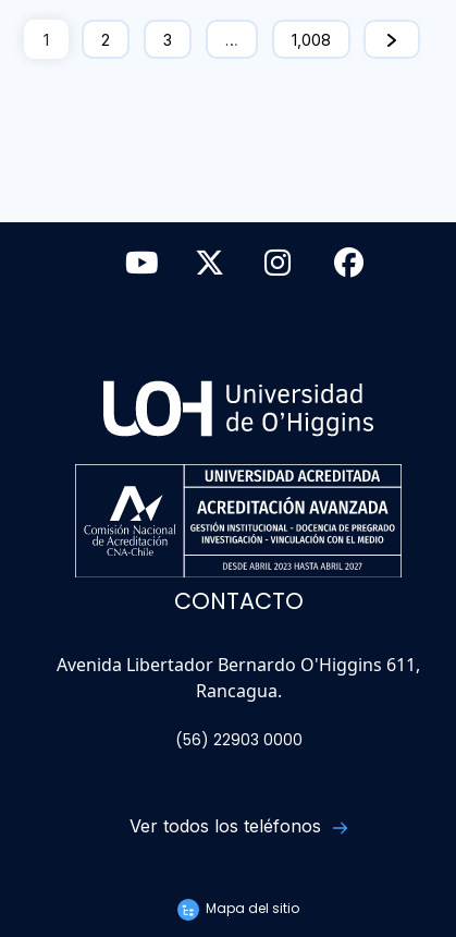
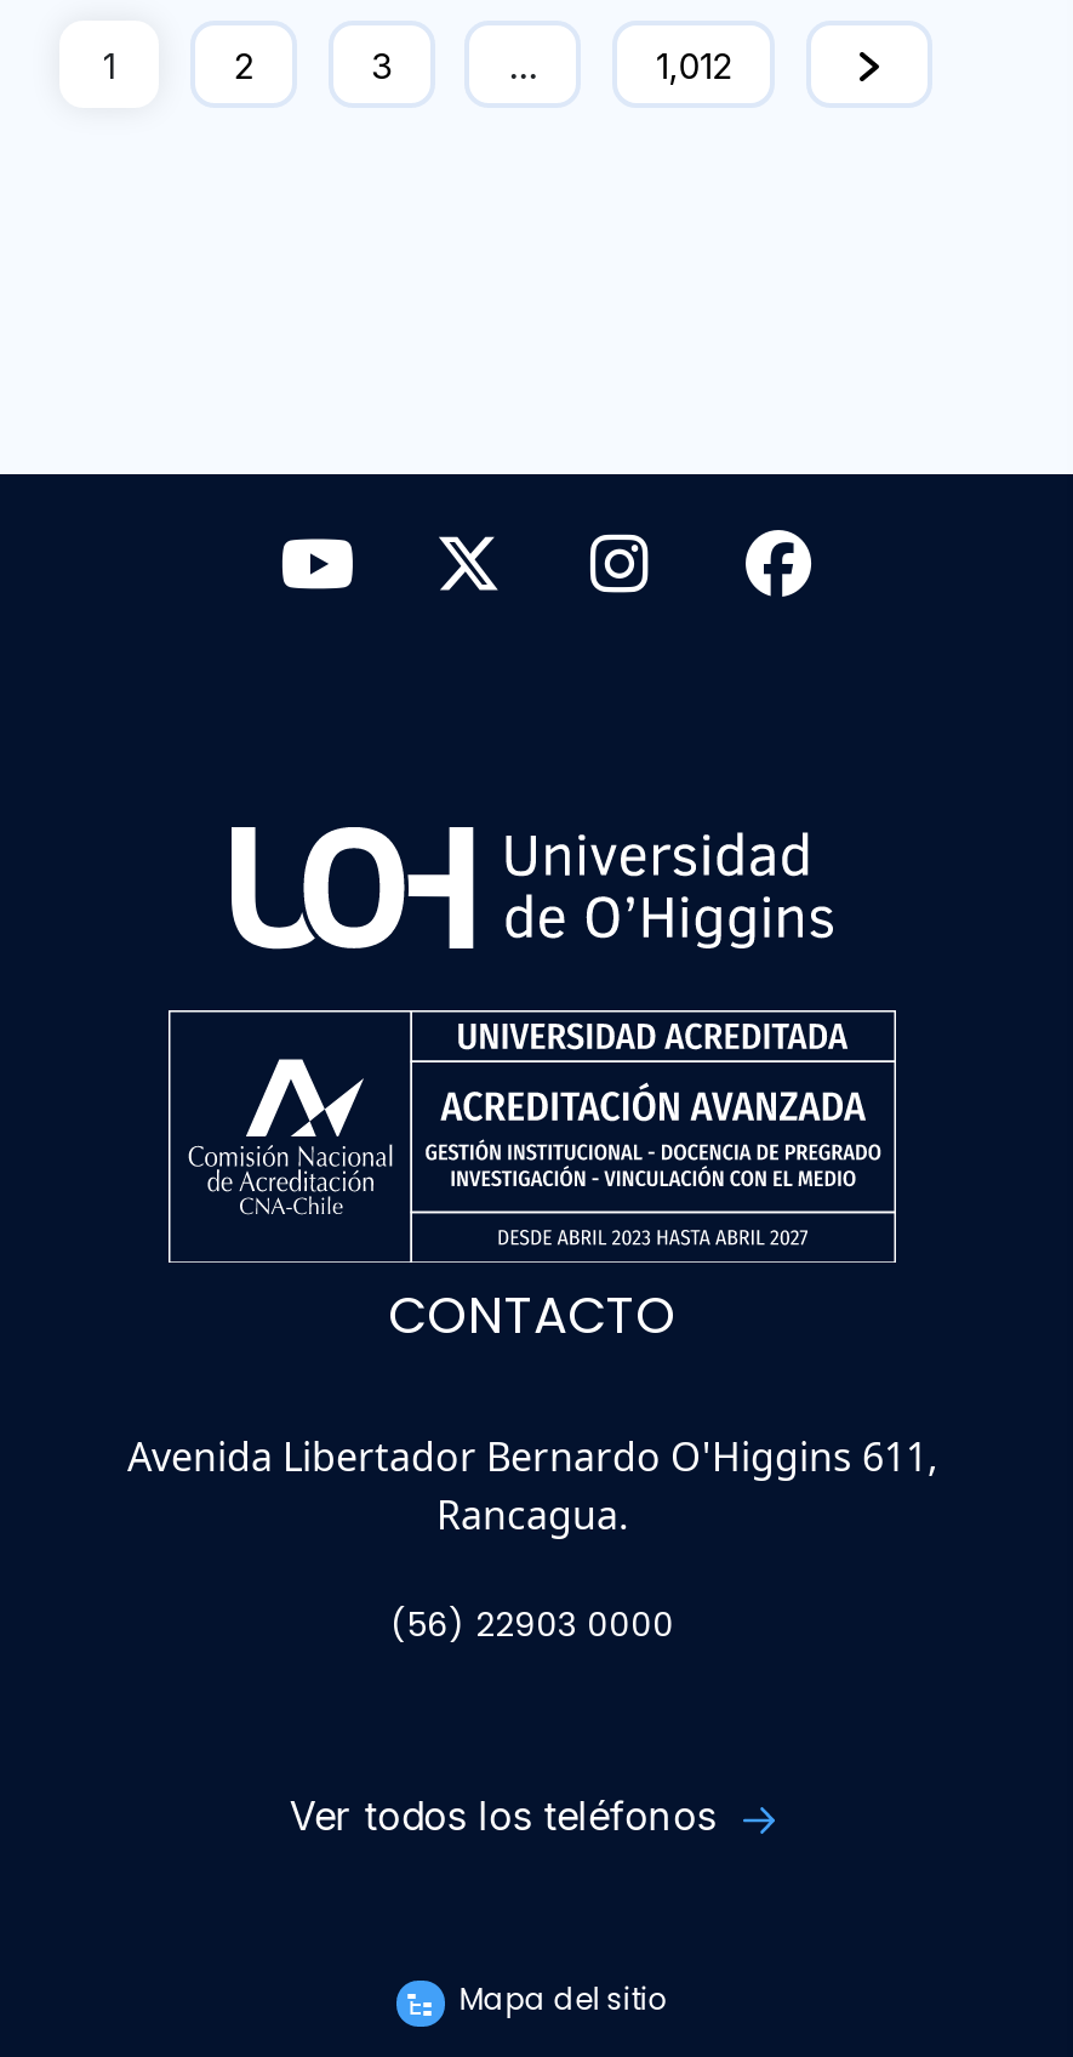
[291,30,331,48] 1,008 -> [656,44,732,85] 1,012

